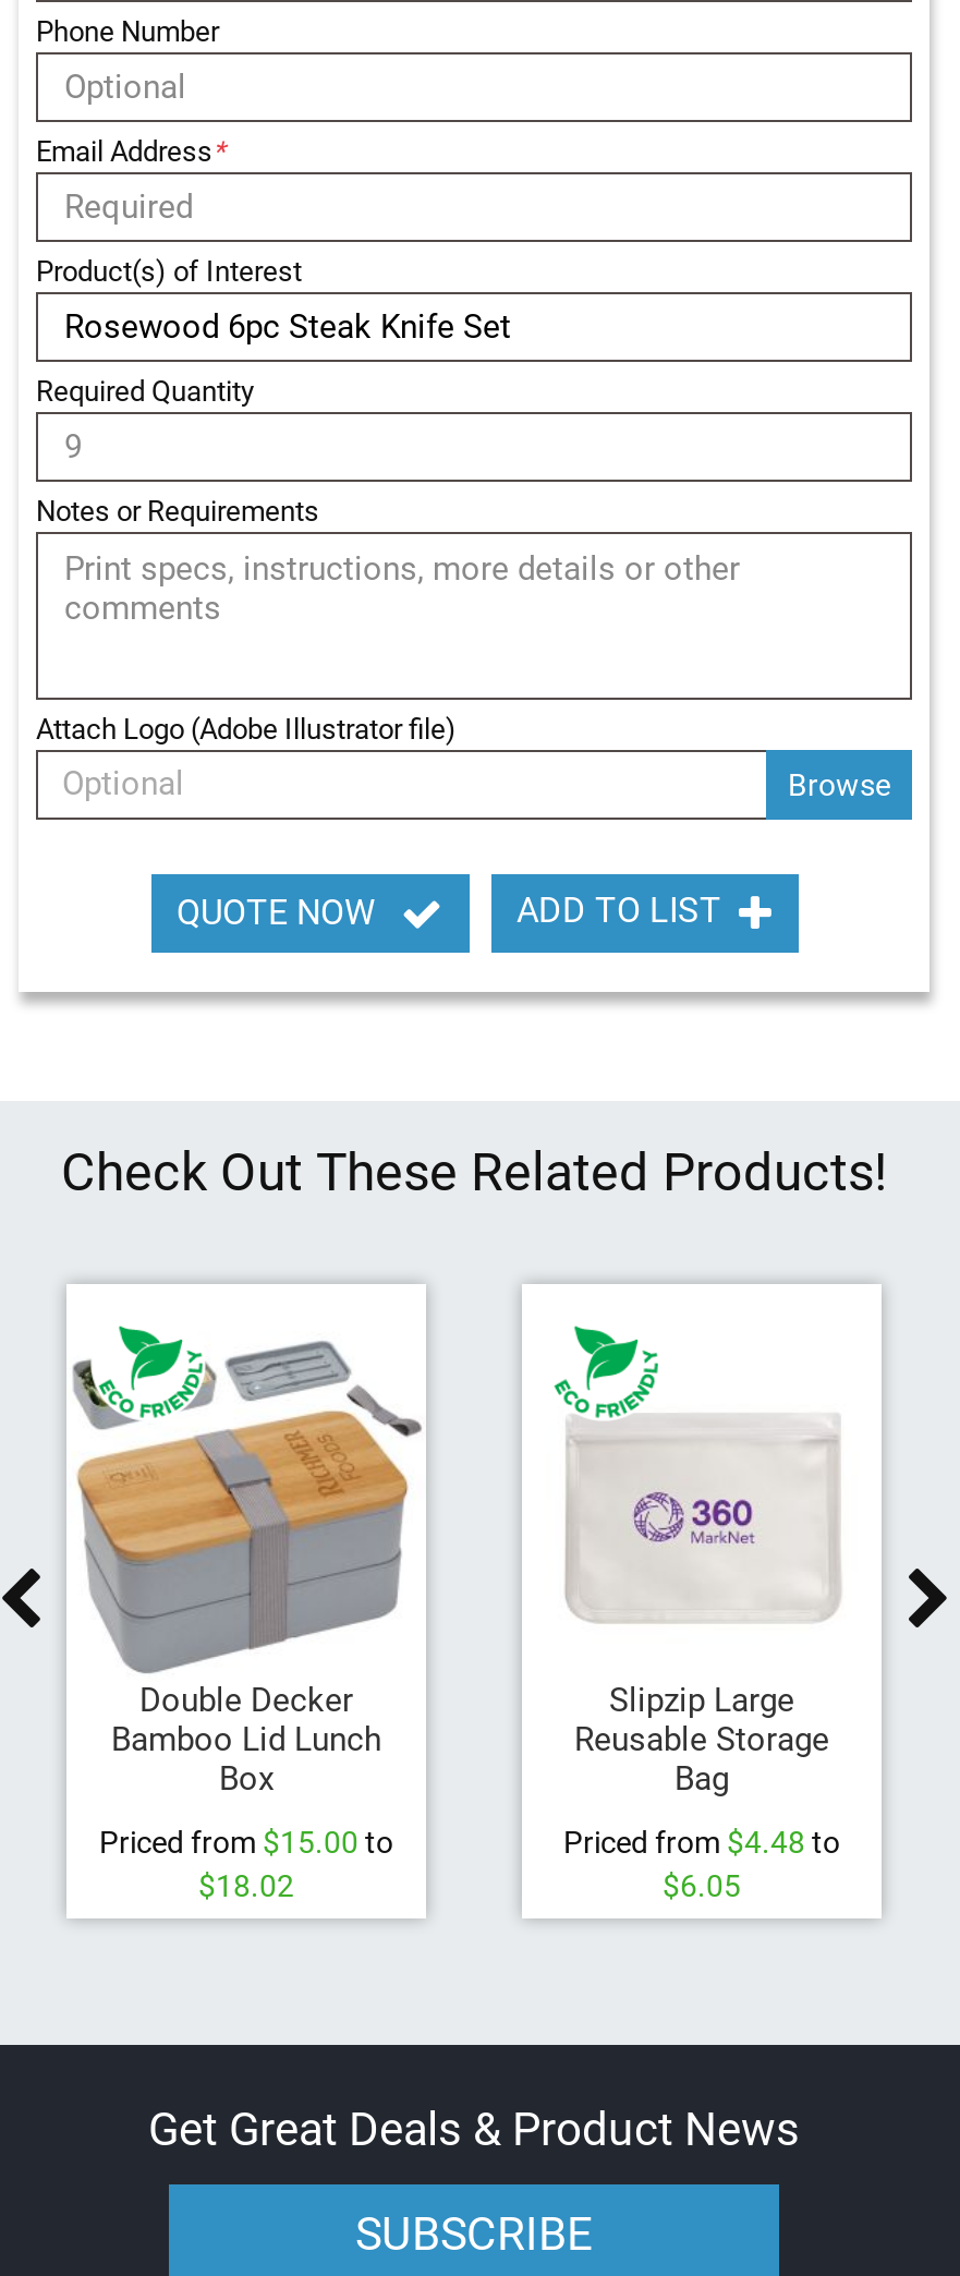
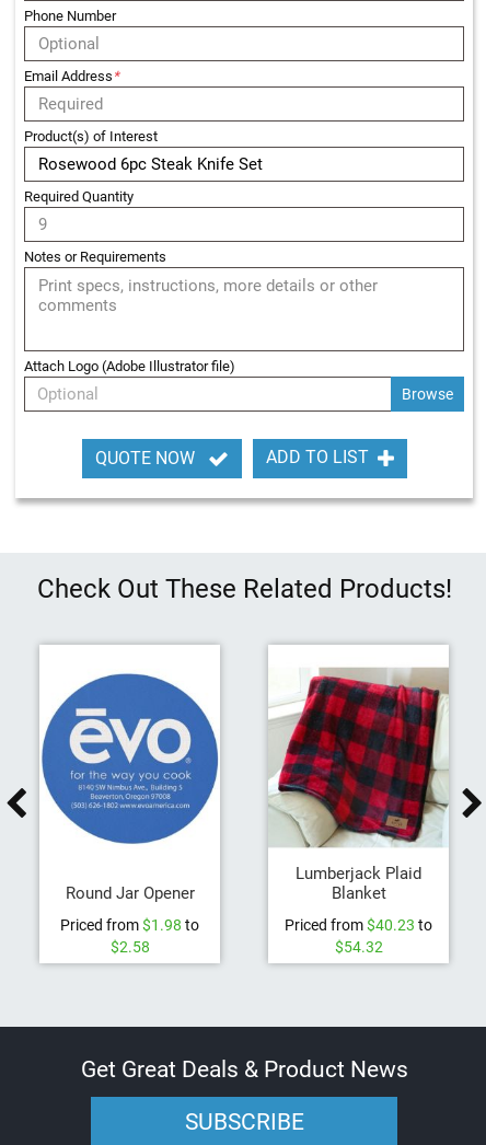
[71,1325,424,1663] [image] -> [40,667,219,835] [image]
[522,1325,882,1798] [image] | Slipzip Large | Reusable Storage | Bag -> [268,667,449,903] [image] | Lumberjack Plaid | Blanket
[111,1680,381,1798] Double Decker | Bamboo Lid Lunch | Box -> [65,883,194,903] Round Jar Opener
[99,1824,393,1903] Priced from $15.00 to | $18.02 -> [60,916,199,955] Priced from $1.98 to | $2.58
[563,1824,840,1903] Priced from $4.48 to | $6.05 -> [285,916,432,955] Priced from $40.23 to | $54.32

